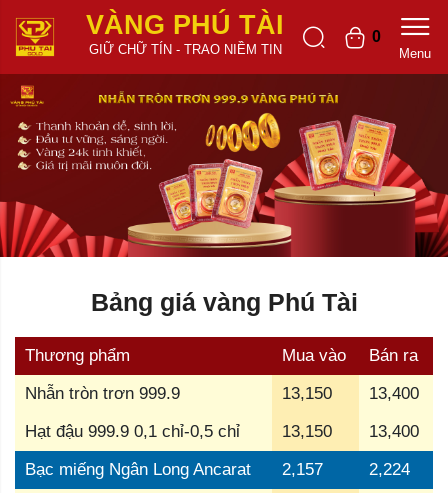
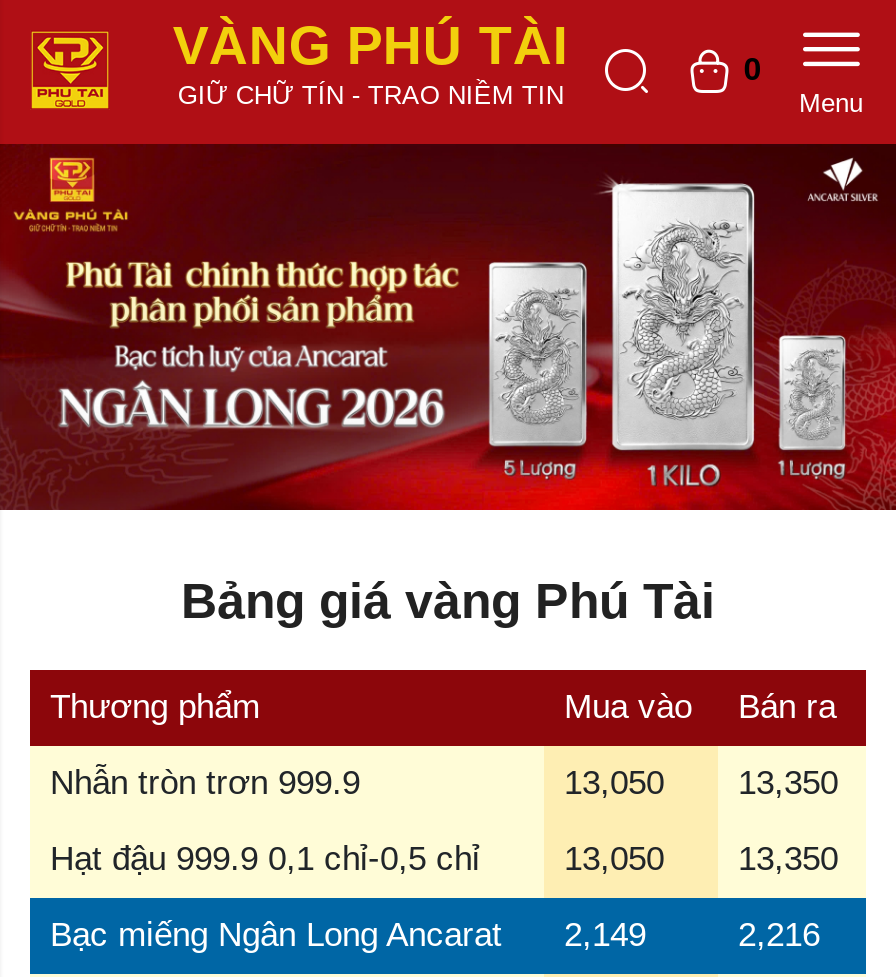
[3,77,445,258] [image] -> [6,148,890,512] [image]
[282,384,332,403] 13,150 -> [564,764,664,802] 13,050
[369,384,419,403] 13,400 -> [738,764,838,802] 13,350
[282,422,332,441] 13,150 -> [564,840,664,878] 13,050
[369,422,419,441] 13,400 -> [738,840,838,878] 13,350
[25,460,323,479] Bạc miếng Ngân Long Ancarat 2,157 -> [50,916,646,954] Bạc miếng Ngân Long Ancarat 2,149
[369,460,410,479] 2,224 -> [738,916,820,954] 2,216

